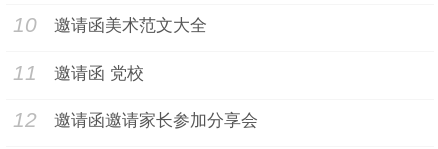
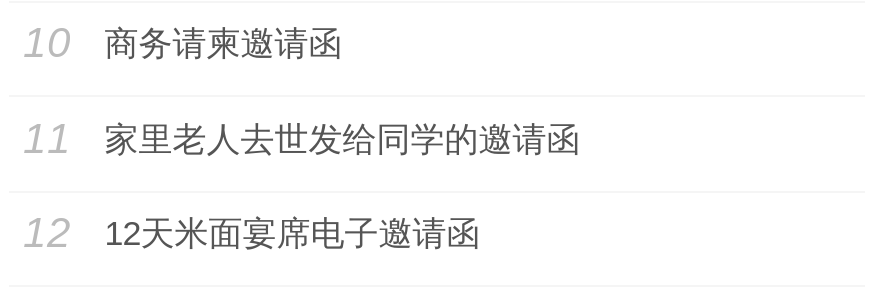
[54,16,207,35] 邀请函美术范文大全 -> [105,26,343,64] 商务请柬邀请函
[54,64,144,83] 邀请函 党校 -> [105,120,581,158] 家里老人去世发给同学的邀请函
[54,111,258,130] 邀请函邀请家长参加分享会 -> [105,215,481,253] 12天米面宴席电子邀请函

